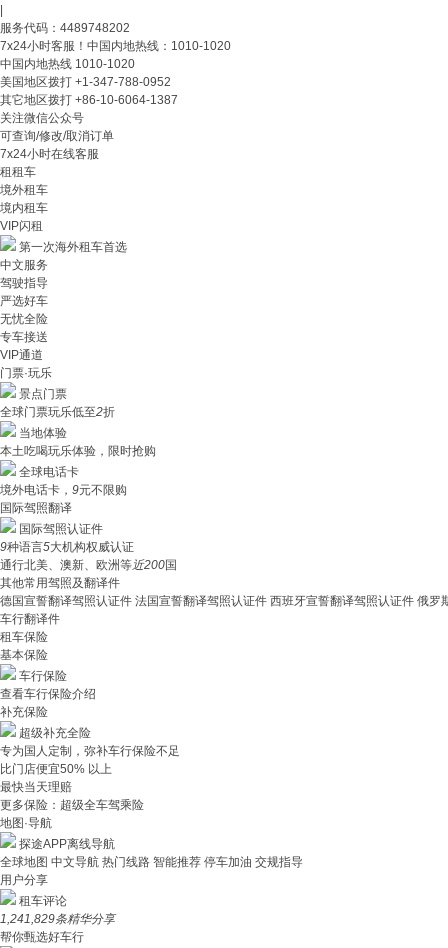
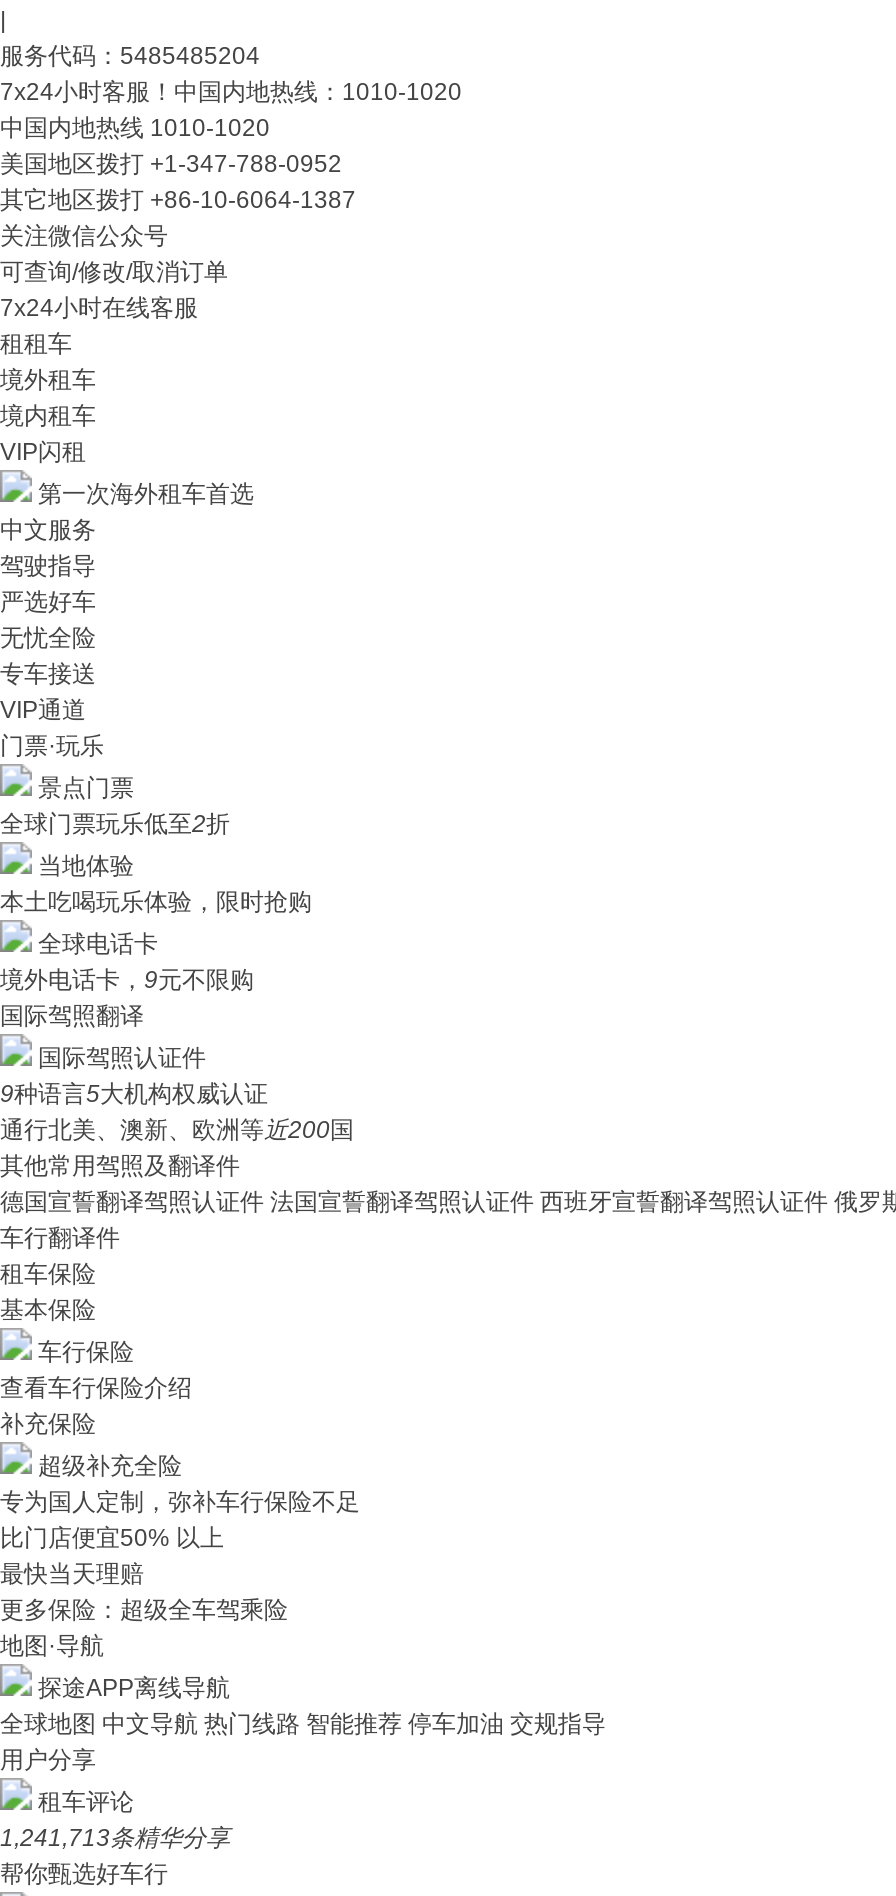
[0,21,130,35] 服务代码：4489748202 -> [0,42,260,70] 服务代码：5485485204
[0,912,115,926] 1,241,829条精华分享 -> [0,1824,230,1852] 1,241,713条精华分享

